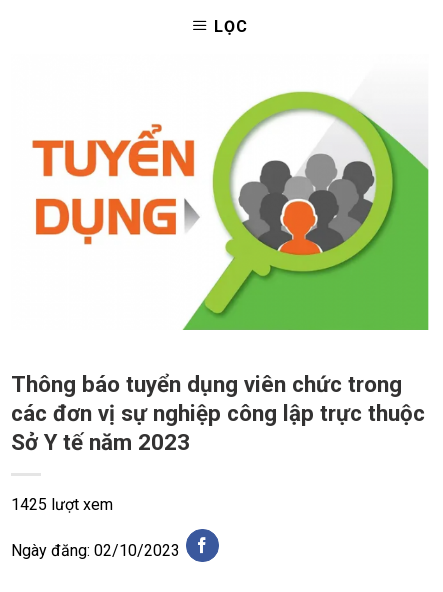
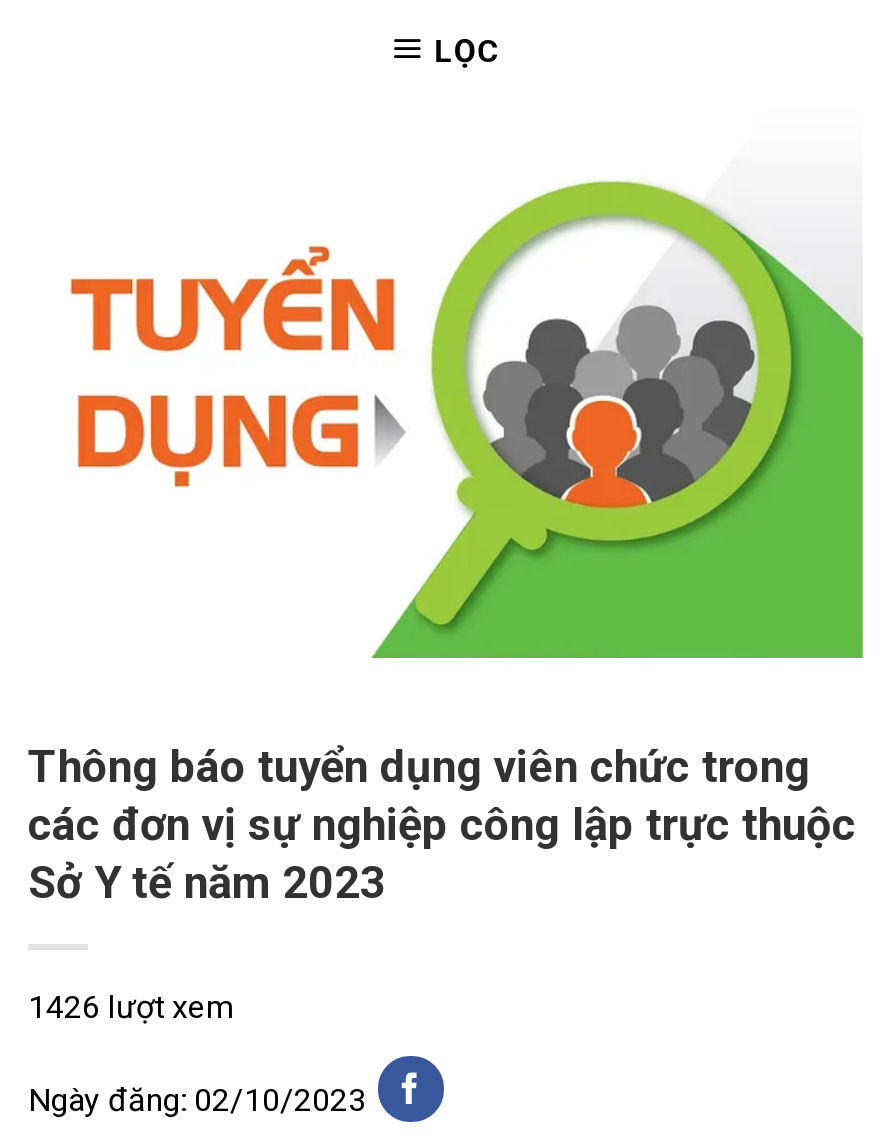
[11,495,113,514] 1425 lượt xem -> [28,988,232,1026] 1426 lượt xem

